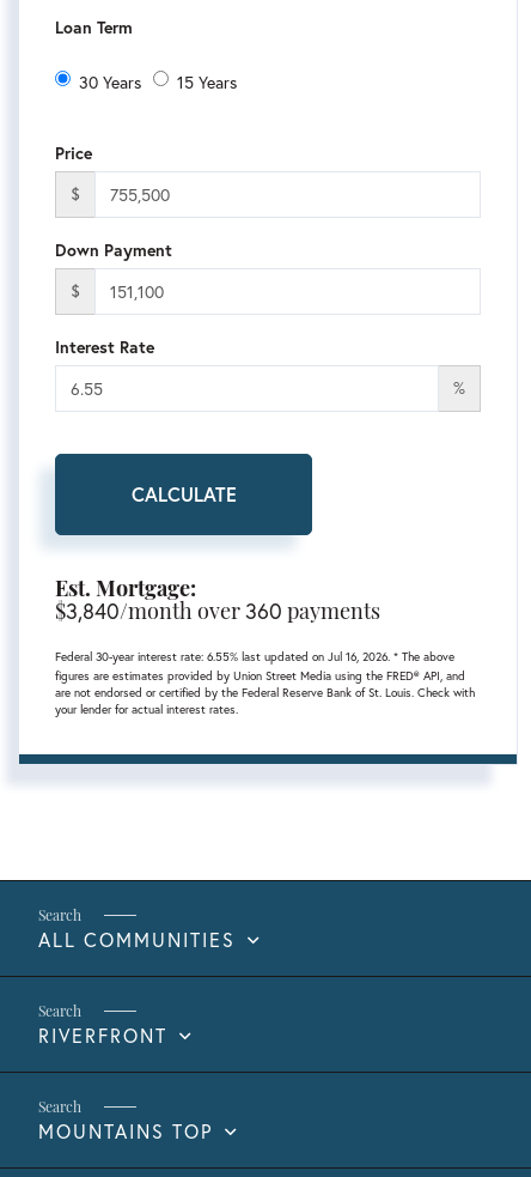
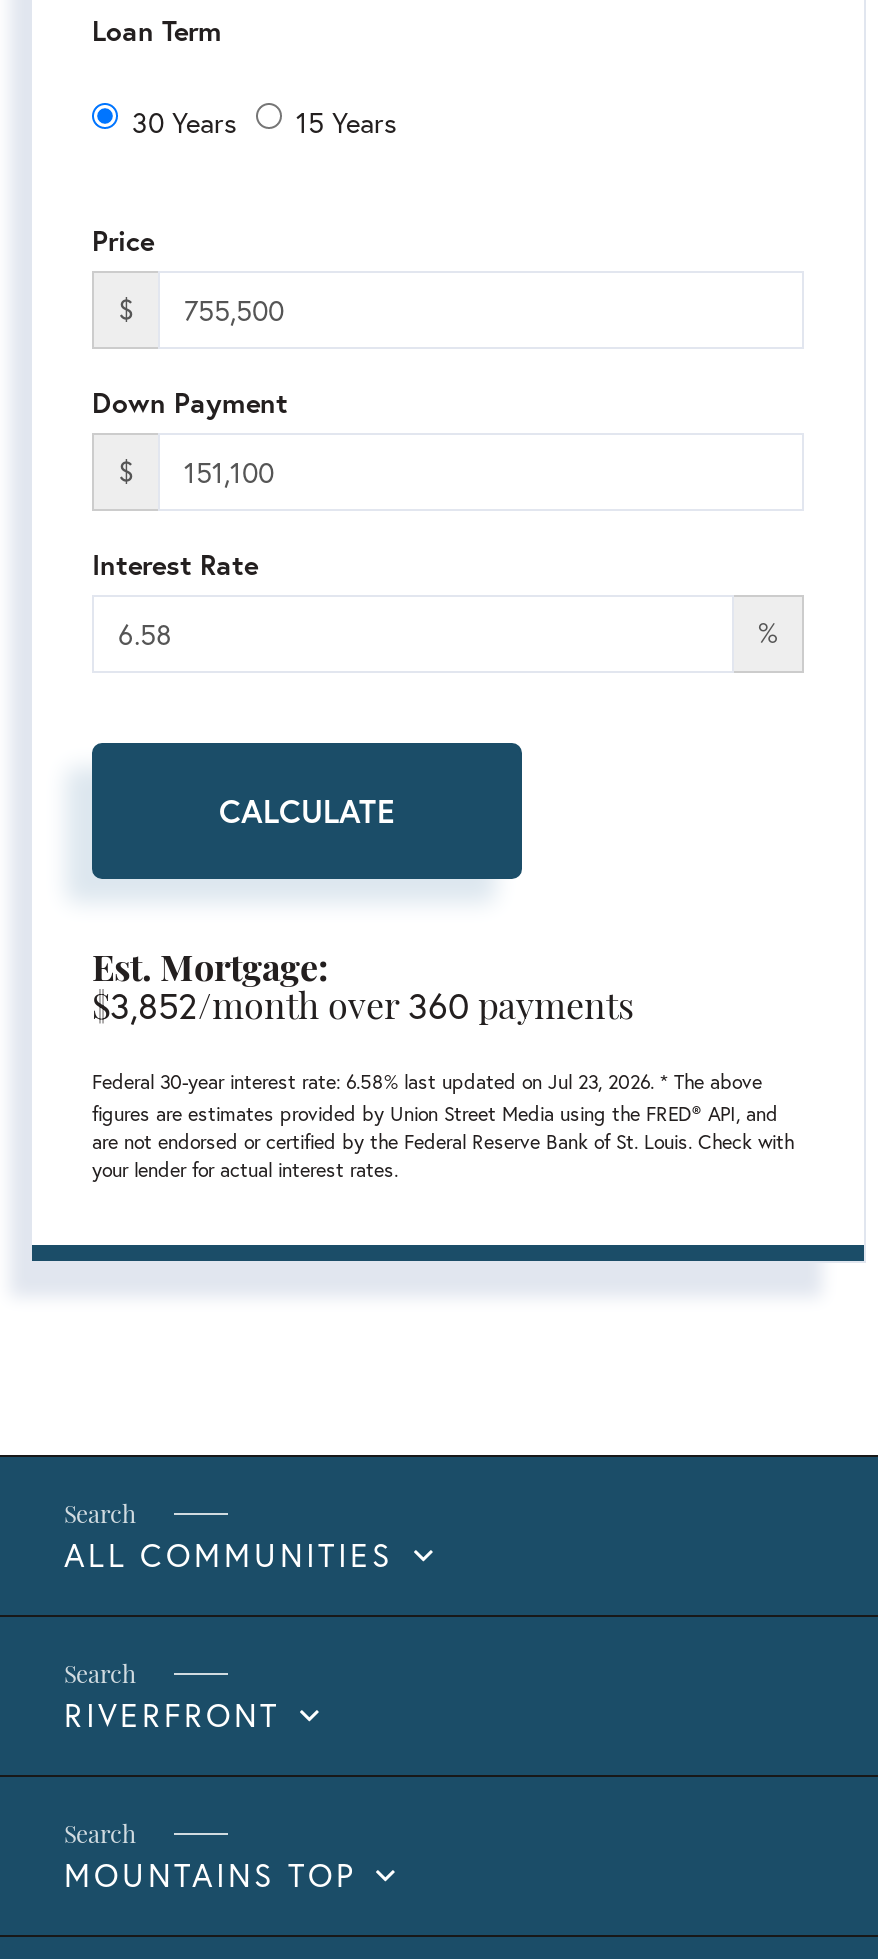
[55,596,380,625] $3,840/month over 360 payments -> [92,981,634,1029] $3,852/month over 360 payments
[55,649,454,664] Federal 30-year interest rate: 6.55% last updated on Jul 16, 2026. * The above -> [92,1069,762,1095] Federal 30-year interest rate: 6.58% last updated on Jul 23, 2026. * The above

